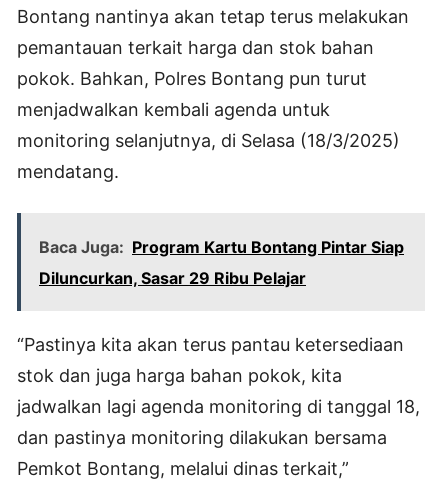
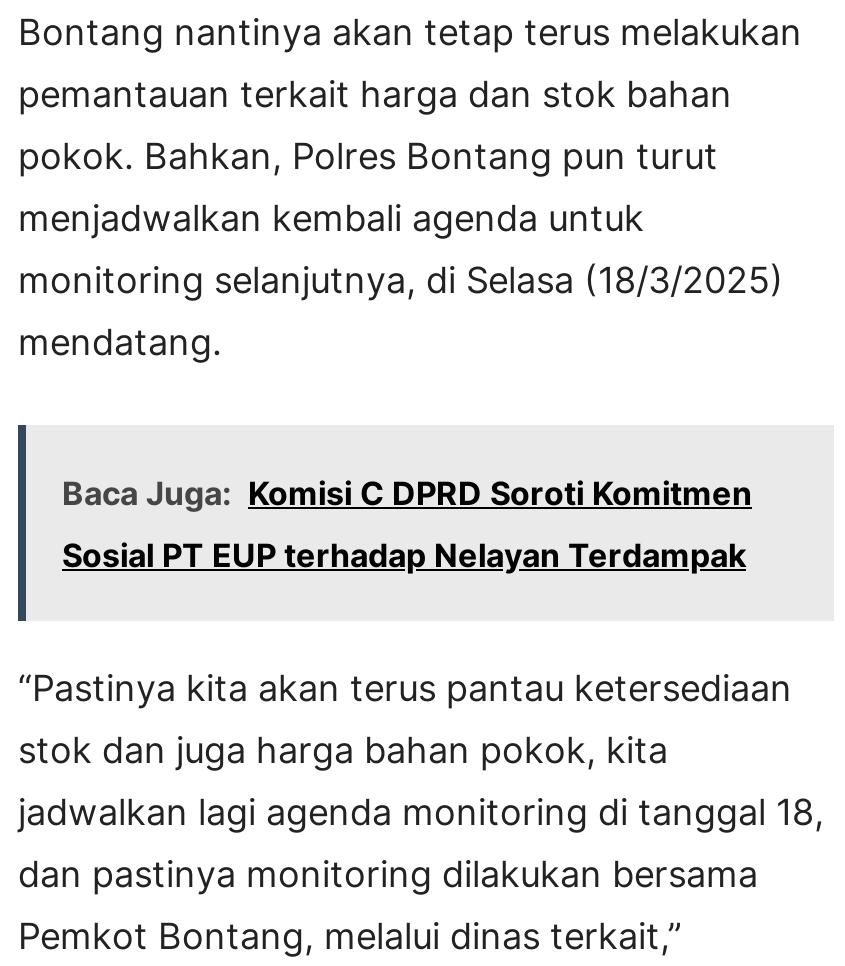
[39,237,404,257] Baca Juga: Program Kartu Bontang Pintar Siap -> [62,473,752,513] Baca Juga: Komisi C DPRD Soroti Komitmen
[39,268,306,288] Diluncurkan, Sasar 29 Ribu Pelajar -> [62,535,746,575] Sosial PT EUP terhadap Nelayan Terdampak

